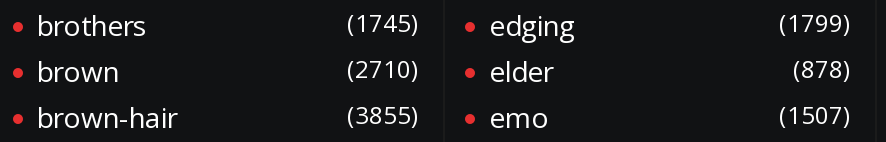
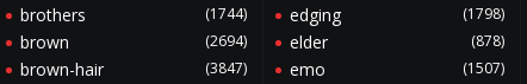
[347,6,417,40] (1745) -> [205,3,247,24] (1744)
[779,6,849,40] (1799) -> [463,3,504,24] (1798)
[347,52,417,86] (2710) -> [205,31,247,51] (2694)
[347,98,417,132] (3855) -> [205,58,247,78] (3847)

